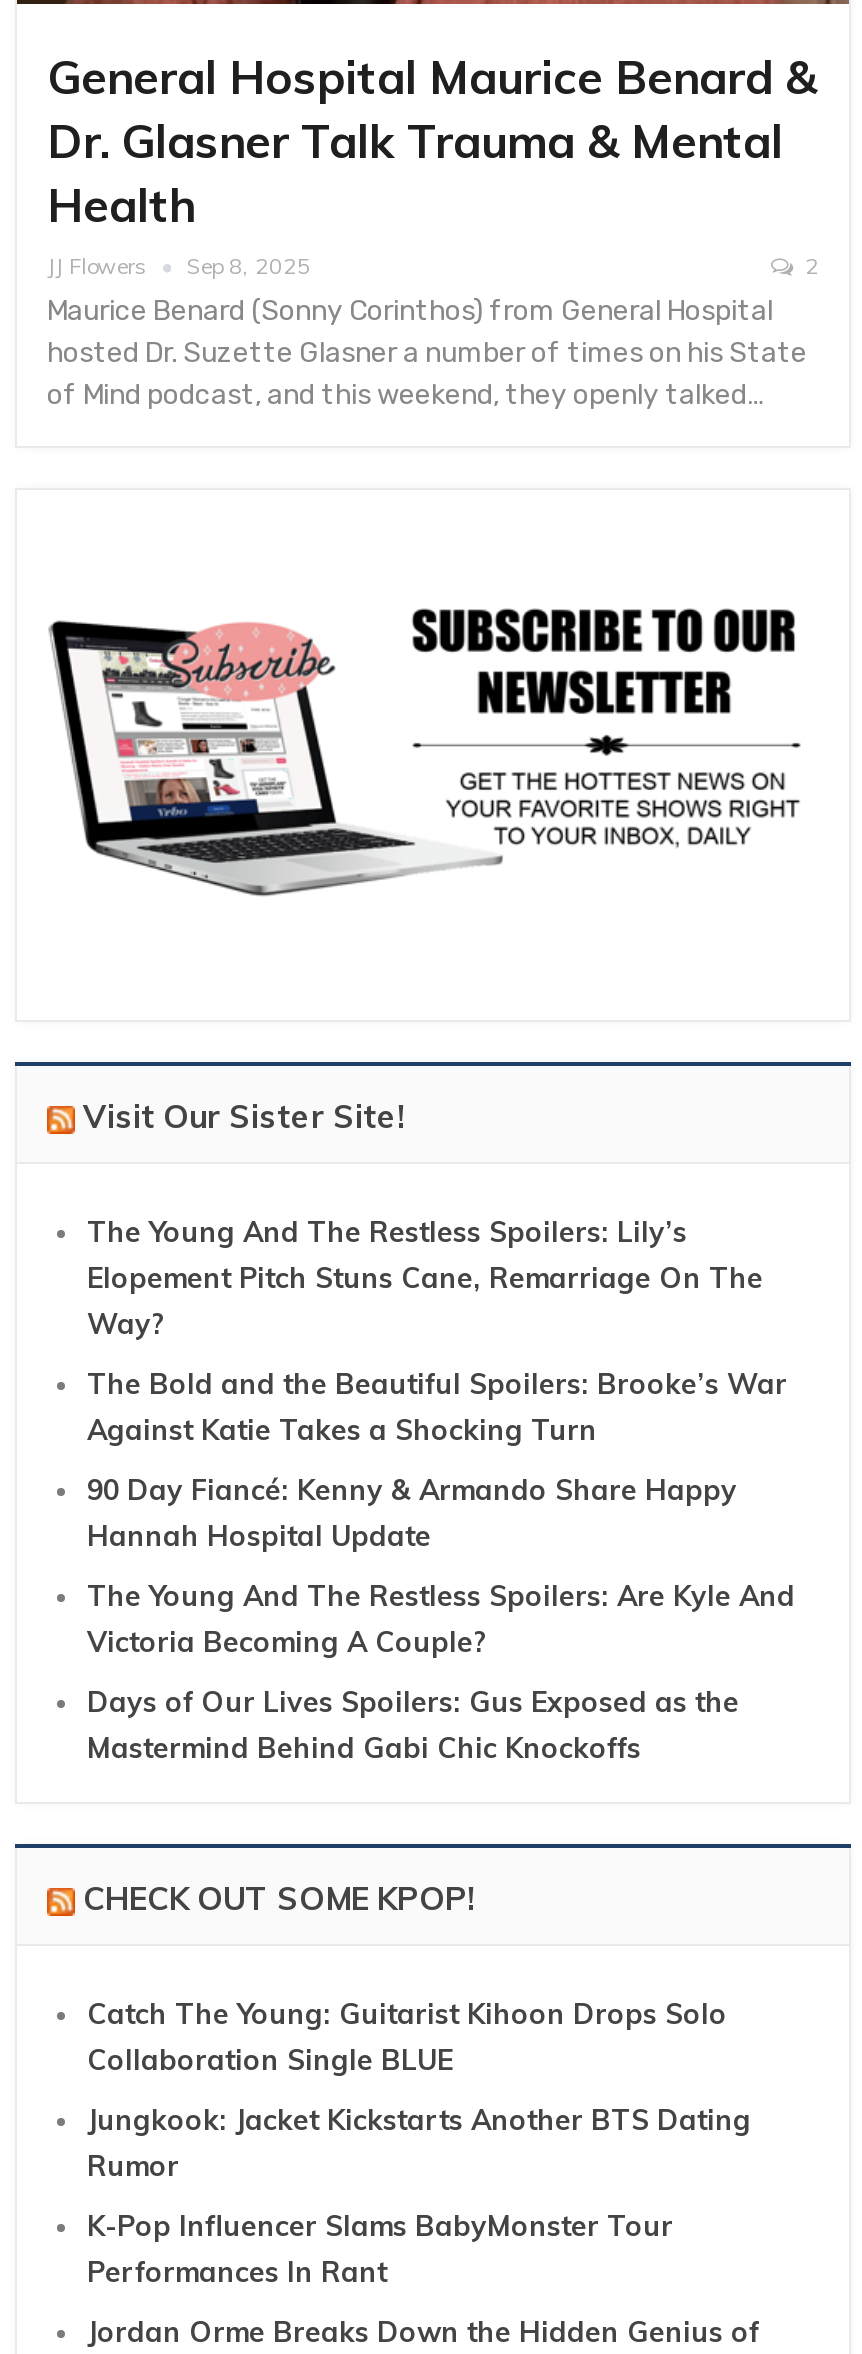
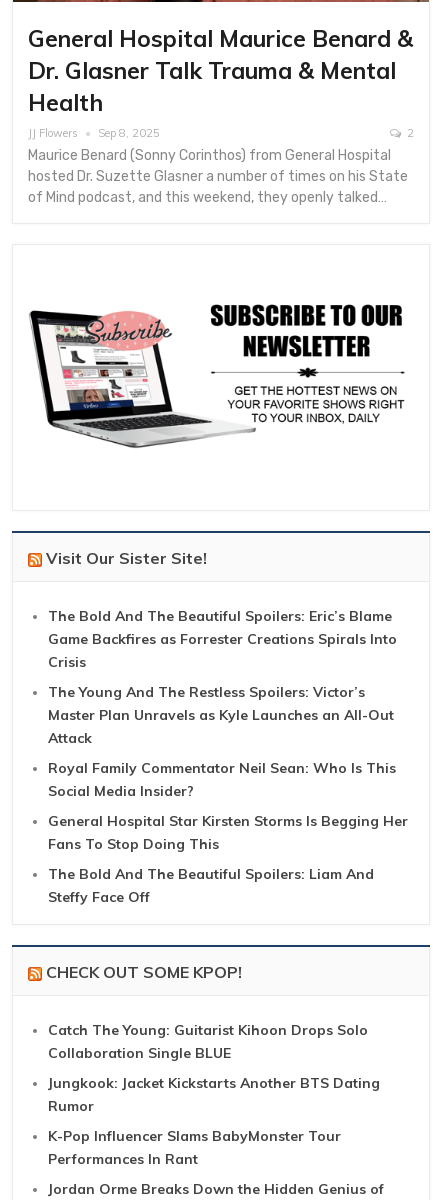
[87,1213,763,1341] The Young And The Restless Spoilers: Lily’s | Elopement Pitch Stuns Cane, Remarriage On The | Way? -> [48,607,397,671] The Bold And The Beautiful Spoilers: Eric’s Blame | Game Backfires as Forrester Creations Spirals Into | Crisis
[87,1365,787,1447] The Bold and the Beautiful Spoilers: Brooke’s War | Against Katie Takes a Shocking Turn -> [48,683,394,747] The Young And The Restless Spoilers: Victor’s | Master Plan Unravels as Kyle Launches an All-Out | Attack
[87,1471,737,1553] 90 Day Fiancé: Kenny & Armando Share Happy | Hannah Hospital Update -> [48,759,396,800] Royal Family Commentator Neil Sean: Who Is This | Social Media Insider?
[87,1577,795,1659] The Young And The Restless Spoilers: Are Kyle And | Victoria Becoming A Couple? -> [48,812,408,853] General Hospital Star Kirsten Storms Is Begging Her | Fans To Stop Doing This
[87,1683,739,1765] Days of Our Lives Spoilers: Gus Exposed as the | Mastermind Behind Gabi Chic Knockoffs -> [48,865,374,906] The Bold And The Beautiful Spoilers: Liam And | Steffy Face Off

